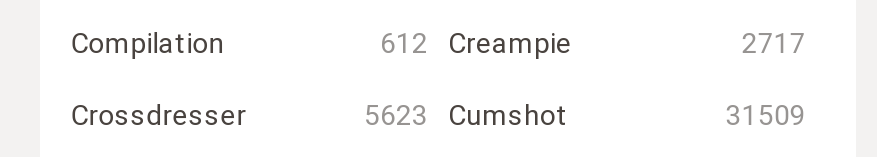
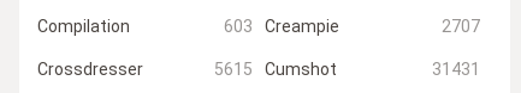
[380,27,572,59] 612 Creampie -> [224,17,339,36] 603 Creampie
[742,27,806,59] 2717 -> [441,17,480,36] 2707
[364,99,568,131] 5623 Cumshot -> [214,60,337,79] 5615 Cumshot
[726,99,806,131] 31509 -> [432,60,480,79] 31431

